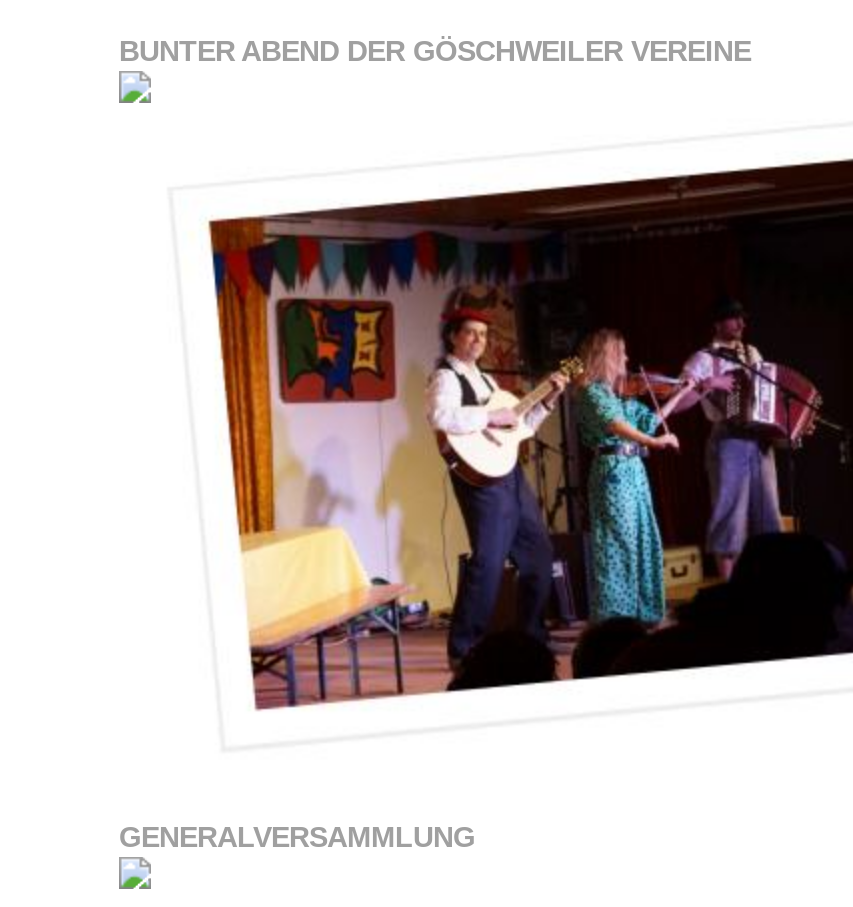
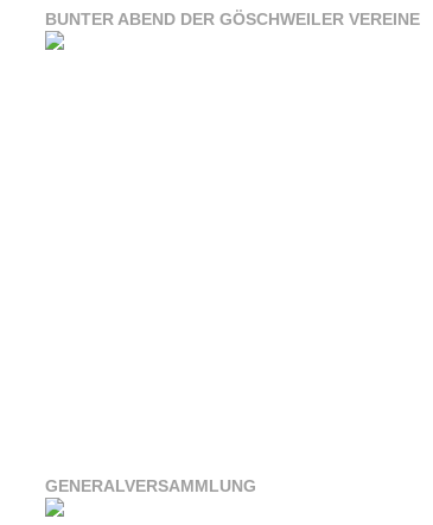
[207,157,847,711] [image] -> none

